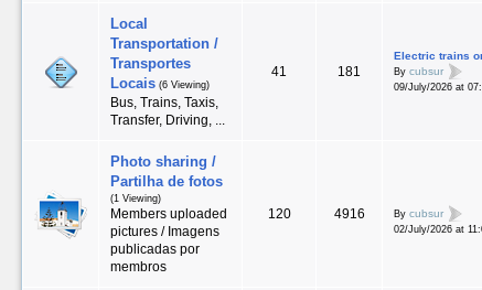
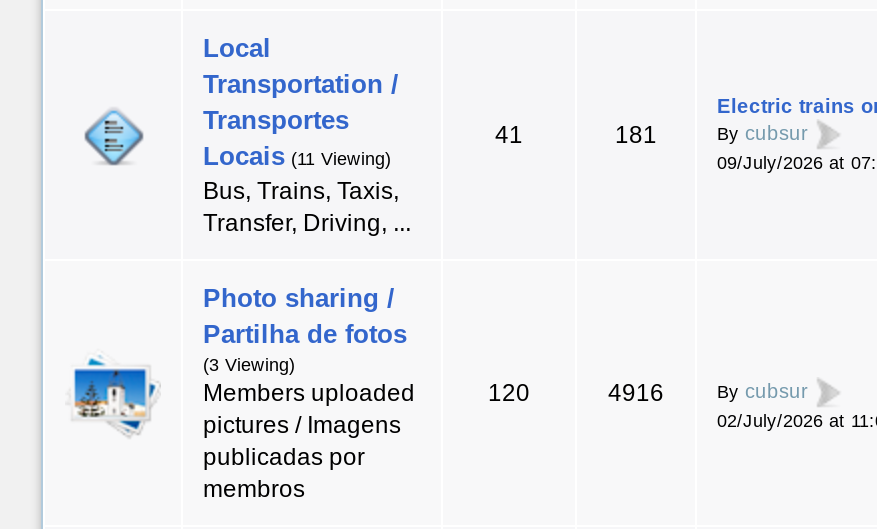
[110,75,210,92] Locais (6 Viewing) -> [203,141,391,171] Locais (11 Viewing)
[110,193,161,204] (1 Viewing) -> [203,355,295,375] (3 Viewing)

